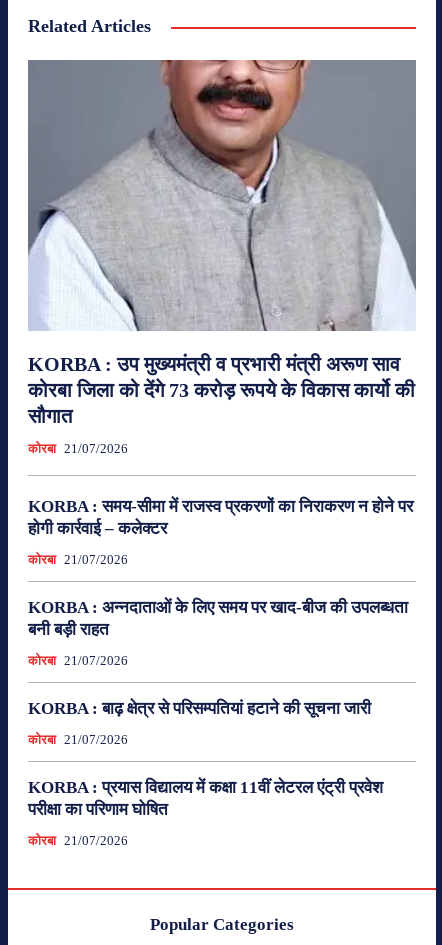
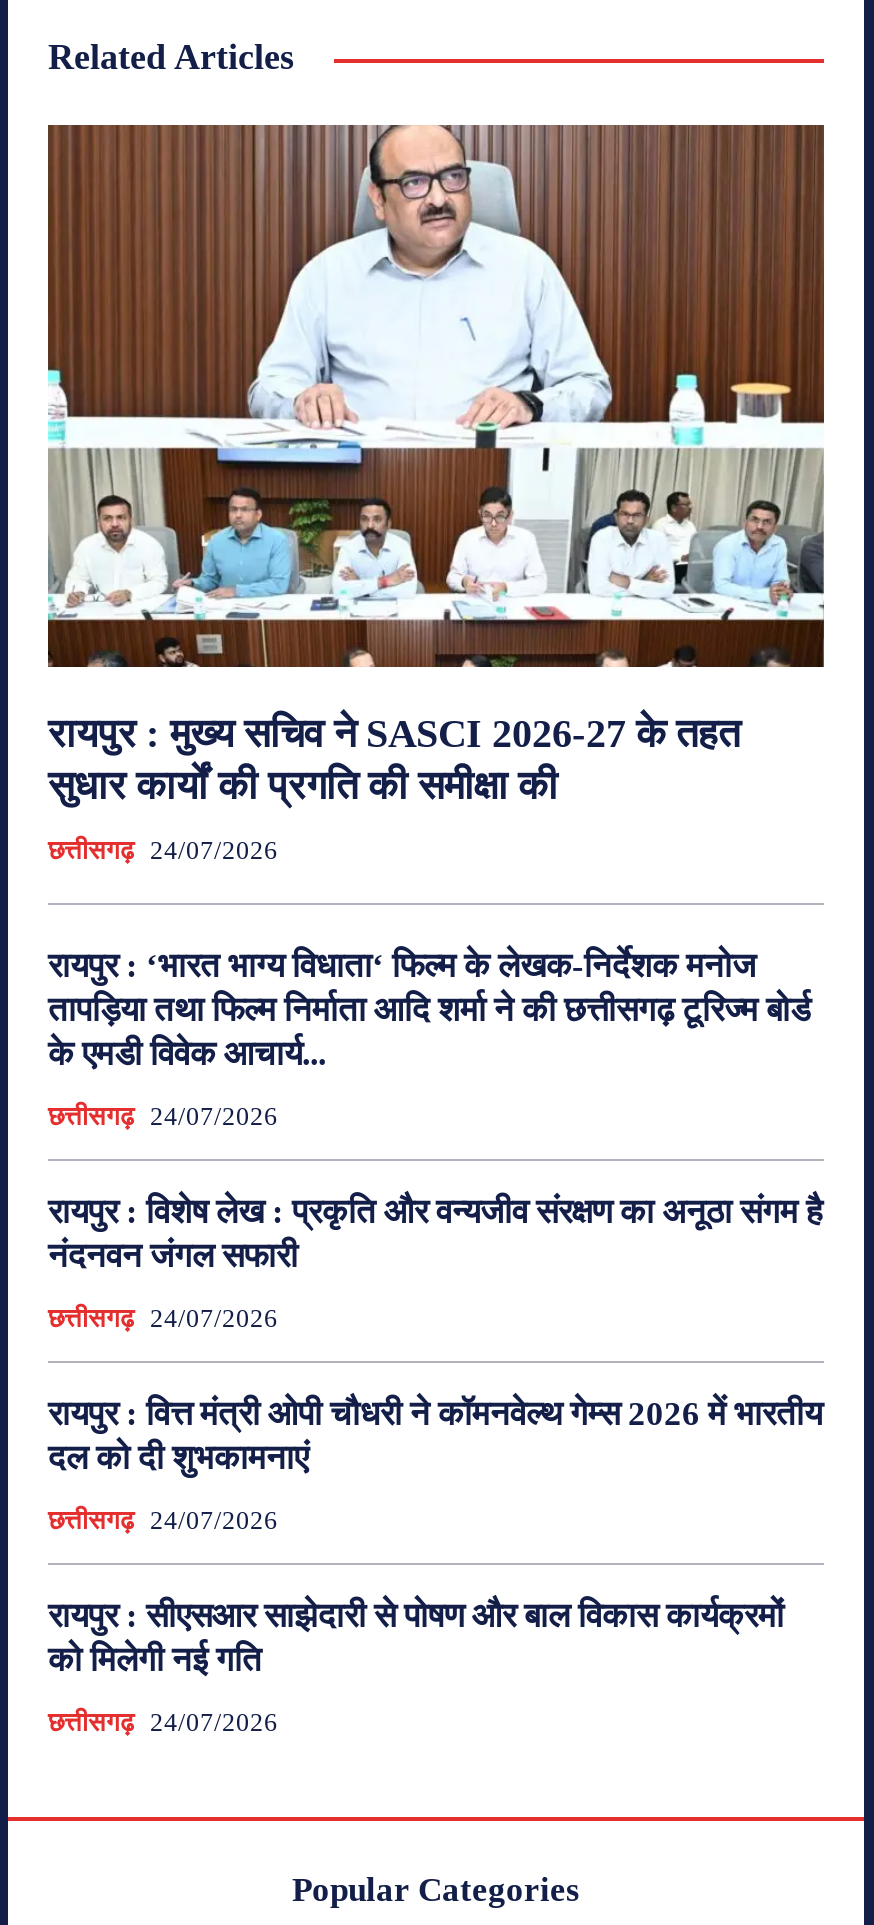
[27,59,417,427] [image] | KORBA : उप मुख्यमंत्री व प्रभारी मंत्री अरूण साव | कोरबा जिला को देंगे 73 करोड़ रूपये के विकास कार्यो की | सौगात -> [46,124,826,807] [image] | रायपुर : मुख्य सचिव ने SASCI 2026-27 के तहत | सुधार कार्यों की प्रगति की समीक्षा की
[28,441,128,456] कोरबा 21/07/2026 -> [48,835,278,865] छत्तीसगढ़ 24/07/2026
[28,497,413,538] KORBA : समय-सीमा में राजस्व प्रकरणों का निराकरण न होने पर | होगी कार्रवाई – कलेक्टर -> [48,947,810,1073] रायपुर : ‘भारत भाग्य विधाता‘ फिल्म के लेखक-निर्देशक मनोज | तापड़िया तथा फिल्म निर्माता आदि शर्मा ने की छत्तीसगढ़ टूरिज्म बोर्ड | के एमडी विवेक आचार्य...
[28,552,128,567] कोरबा 21/07/2026 -> [48,1101,278,1131] छत्तीसगढ़ 24/07/2026
[28,598,408,639] KORBA : अन्नदाताओं के लिए समय पर खाद-बीज की उपलब्धता | बनी बड़ी राहत -> [48,1193,822,1275] रायपुर : विशेष लेख : प्रकृति और वन्यजीव संरक्षण का अनूठा संगम है | नंदनवन जंगल सफारी
[28,653,128,668] कोरबा 21/07/2026 -> [48,1303,278,1333] छत्तीसगढ़ 24/07/2026
[28,699,371,718] KORBA : बाढ़ क्षेत्र से परिसम्पतियां हटाने की सूचना जारी -> [48,1395,822,1477] रायपुर : वित्त मंत्री ओपी चौधरी ने कॉमनवेल्थ गेम्स 2026 में भारतीय | दल को दी शुभकामनाएं
[28,732,128,747] कोरबा 21/07/2026 -> [48,1505,278,1535] छत्तीसगढ़ 24/07/2026
[28,778,383,819] KORBA : प्रयास विद्यालय में कक्षा 11वीं लेटरल एंट्री प्रवेश | परीक्षा का परिणाम घोषित -> [48,1597,784,1679] रायपुर : सीएसआर साझेदारी से पोषण और बाल विकास कार्यक्रमों | को मिलेगी नई गति
[28,833,128,848] कोरबा 21/07/2026 -> [48,1707,278,1737] छत्तीसगढ़ 24/07/2026

